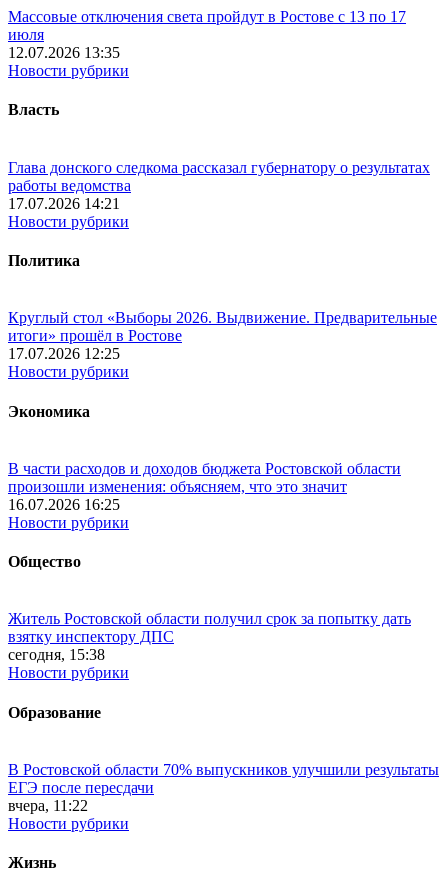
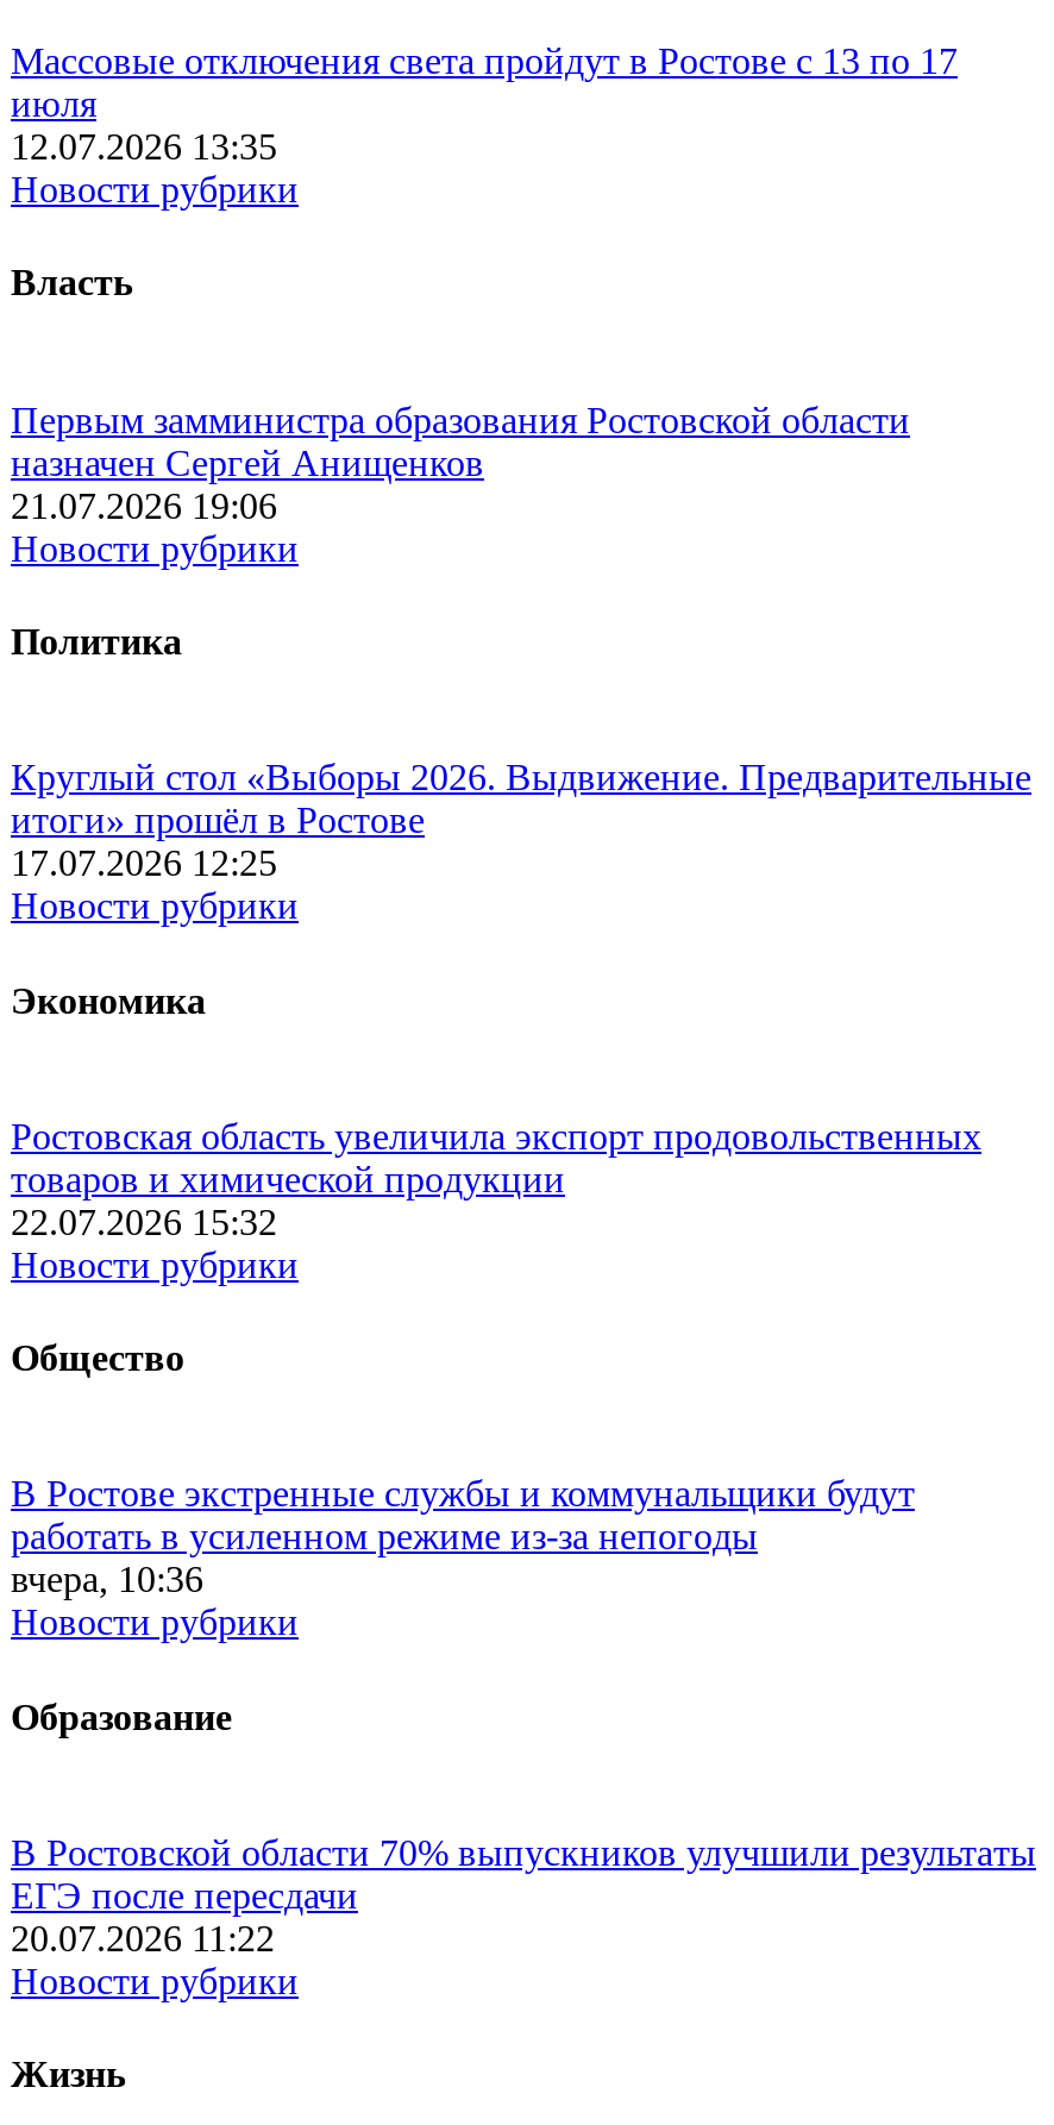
[8,159,430,212] Глава донского следкома рассказал губернатору о результатах | работы ведомства | 17.07.2026 14:21 -> [11,399,910,525] Первым замминистра образования Ростовской области | назначен Сергей Анищенков | 21.07.2026 19:06
[8,460,401,513] В части расходов и доходов бюджета Ростовской области | произошли изменения: объясняем, что это значит | 16.07.2026 16:25 -> [11,1116,981,1242] Ростовская область увеличила экспорт продовольственных | товаров и химической продукции | 22.07.2026 15:32
[8,610,411,663] Житель Ростовской области получил срок за попытку дать | взятку инспектору ДПС | сегодня, 15:38 -> [11,1474,915,1600] В Ростове экстренные службы и коммунальщики будут | работать в усиленном режиме из-за непогоды | вчера, 10:36
[8,797,88,814] вчера, 11:22 -> [11,1918,275,1958] 20.07.2026 11:22

